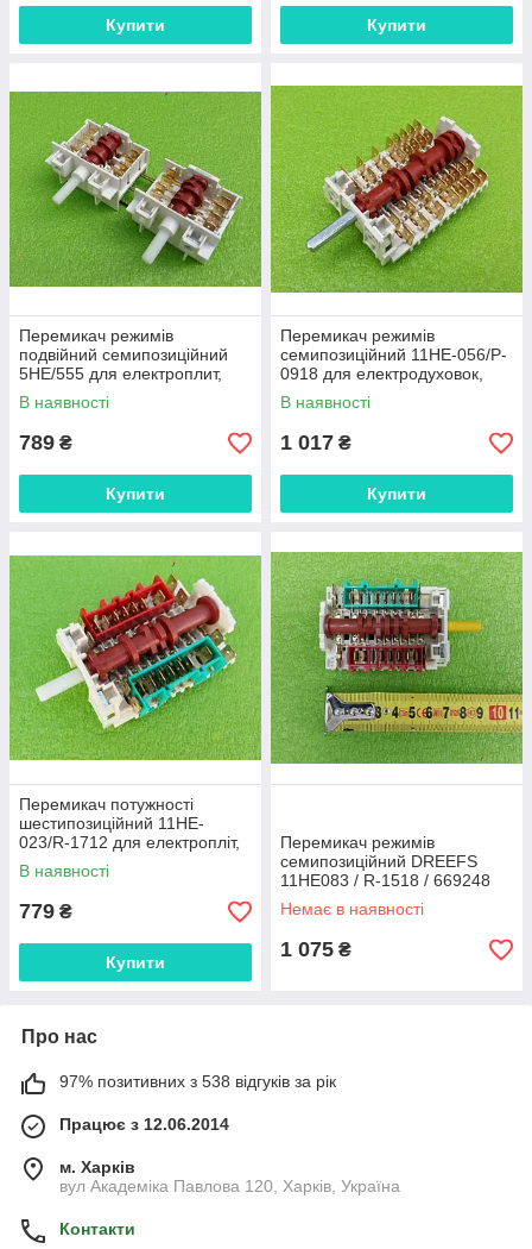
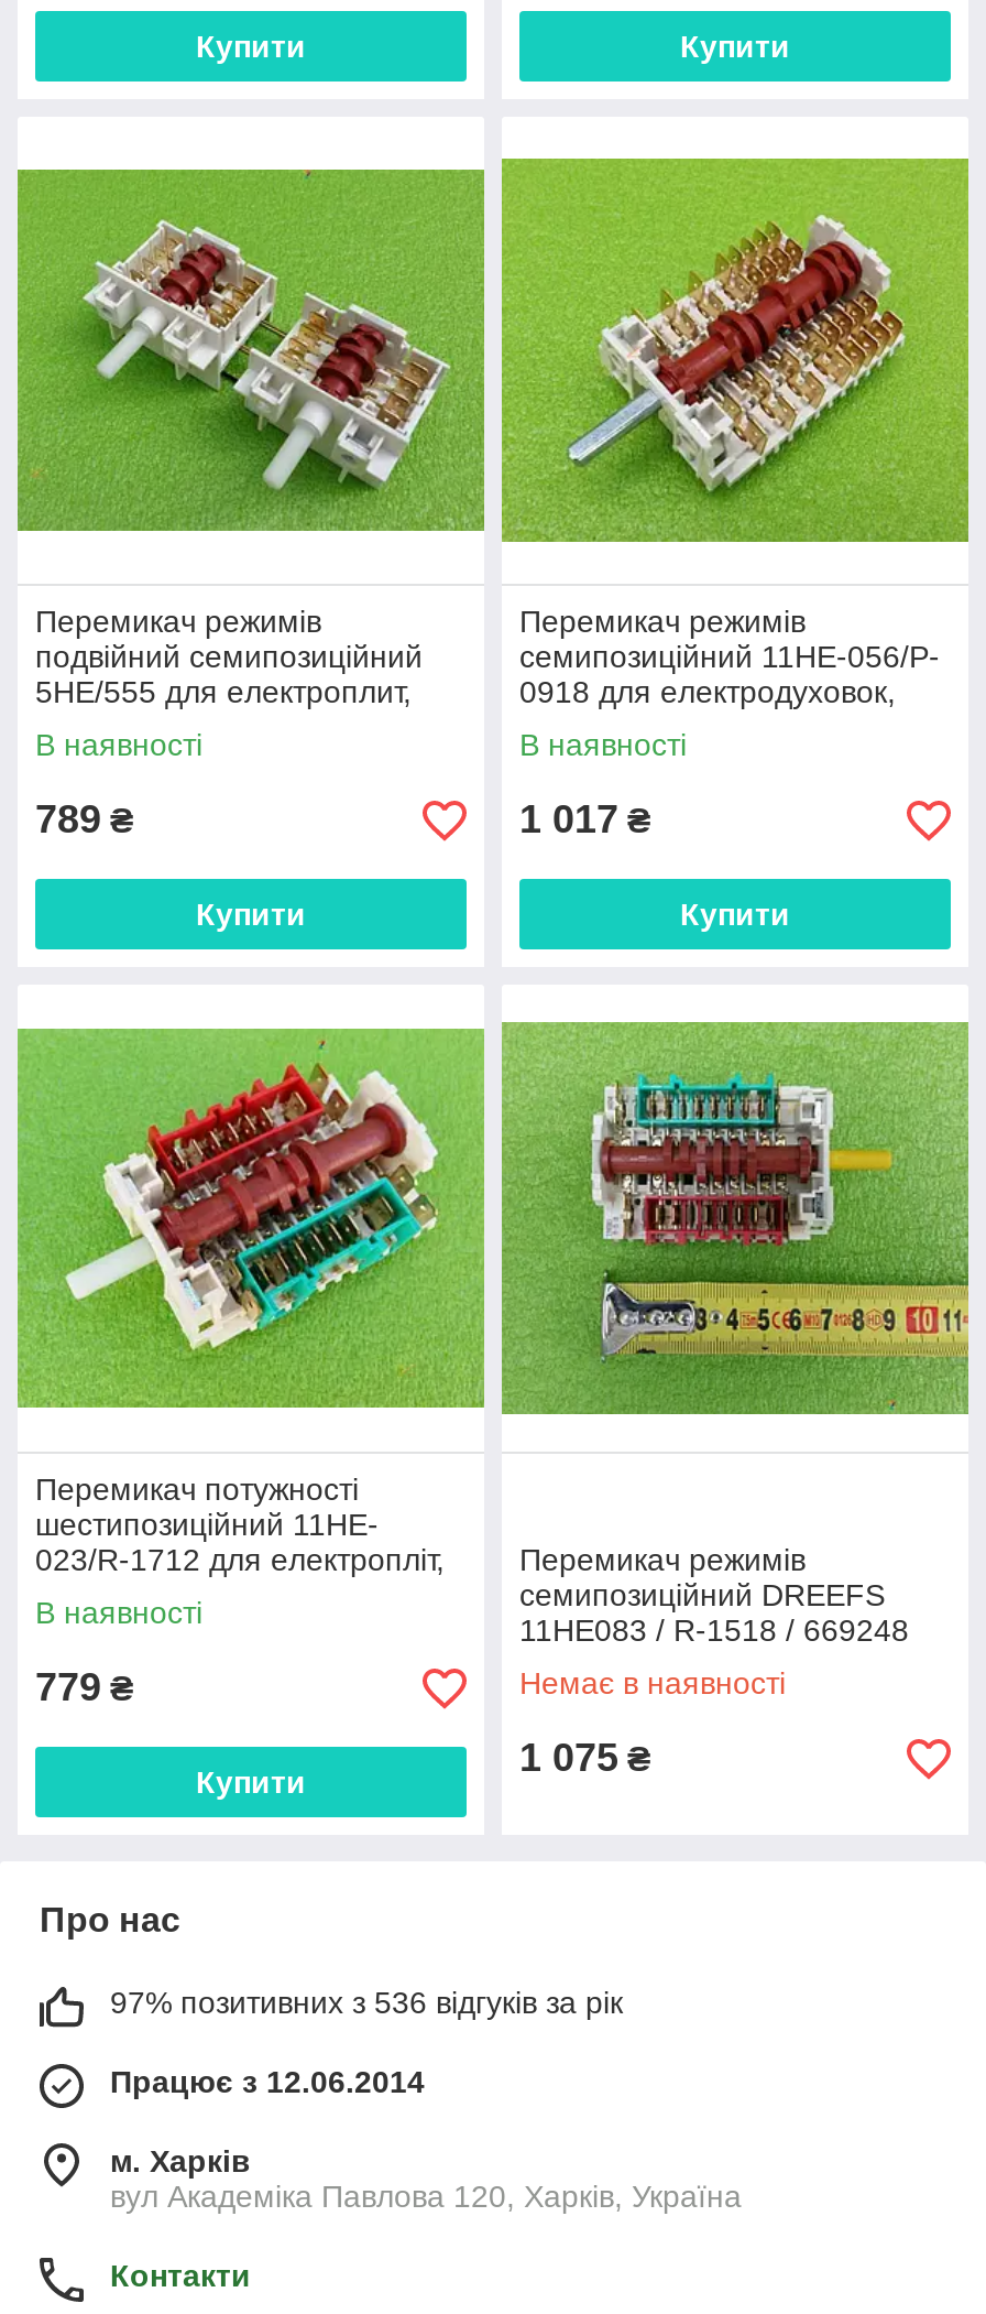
[59,1072,336,1091] 97% позитивних з 538 відгуків за рік -> [110,1985,623,2020] 97% позитивних з 536 відгуків за рік

